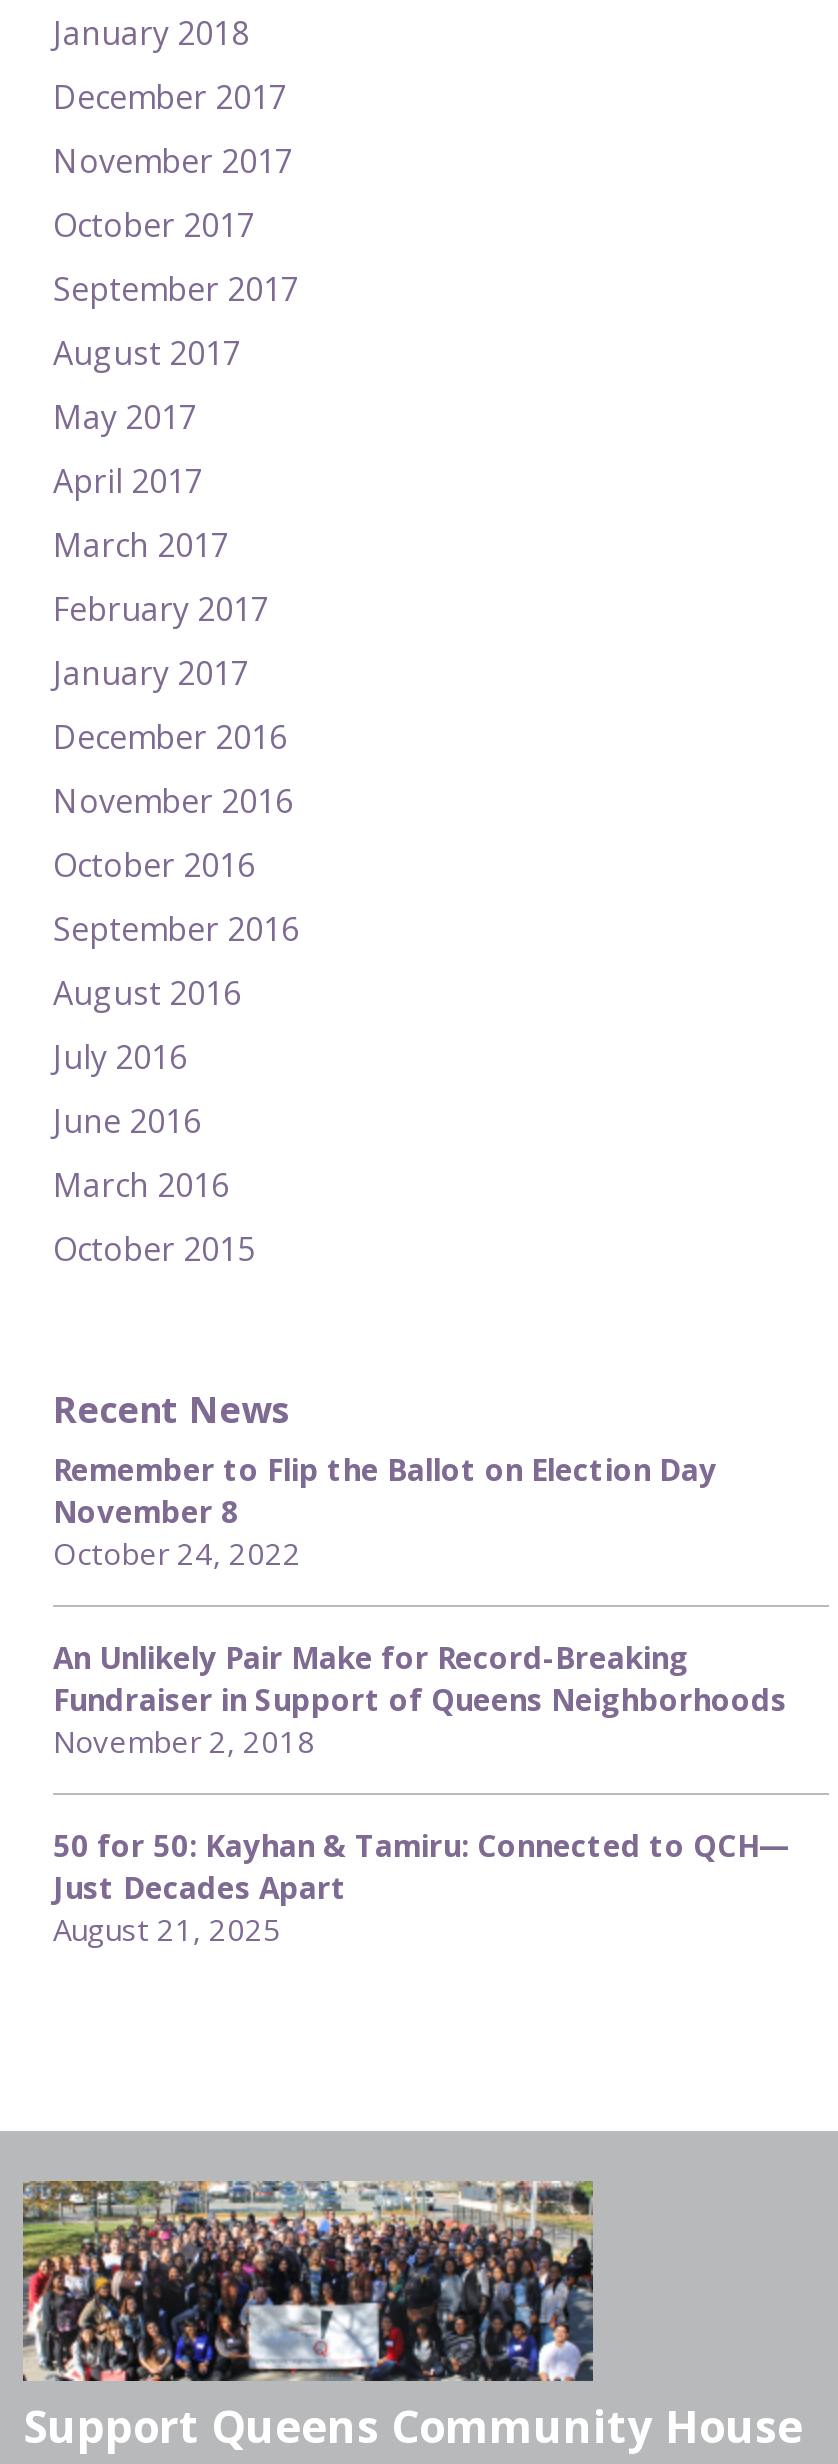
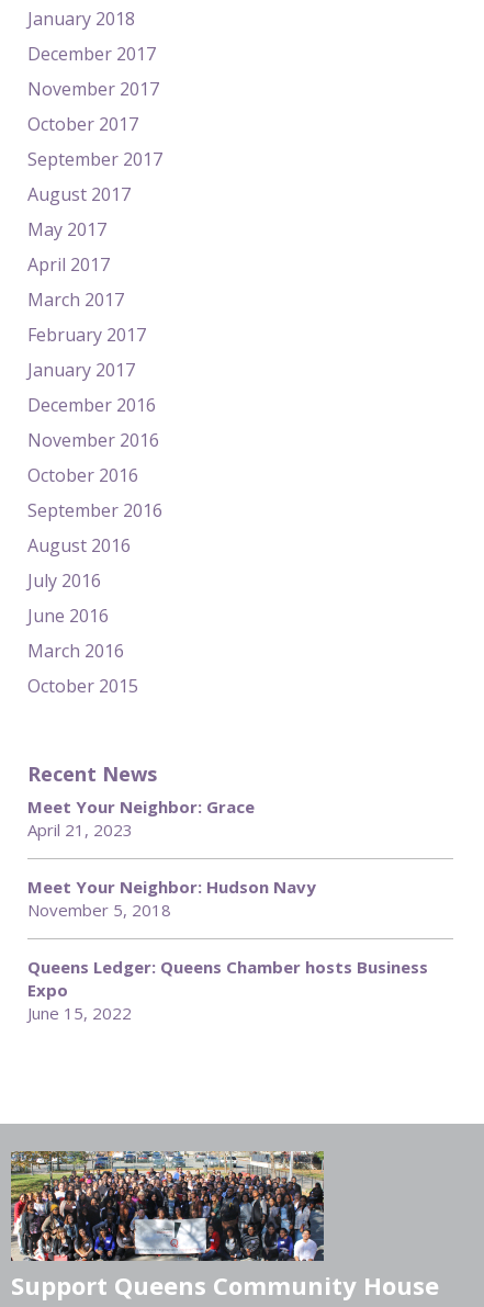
[53,1449,717,1573] Remember to Flip the Ballot on Election Day | November 8 | October 24, 2022 -> [27,796,255,841] Meet Your Neighbor: Grace | April 21, 2023
[53,1637,787,1761] An Unlikely Pair Make for Record-Breaking | Fundraiser in Support of Queens Neighborhoods | November 2, 2018 -> [27,876,316,921] Meet Your Neighbor: Hudson Navy | November 5, 2018
[53,1825,791,1949] 50 for 50: Kayhan & Tamiru: Connected to QCH— | Just Decades Apart | August 21, 2025 -> [27,956,428,1024] Queens Ledger: Queens Chamber hosts Business | Expo | June 15, 2022

